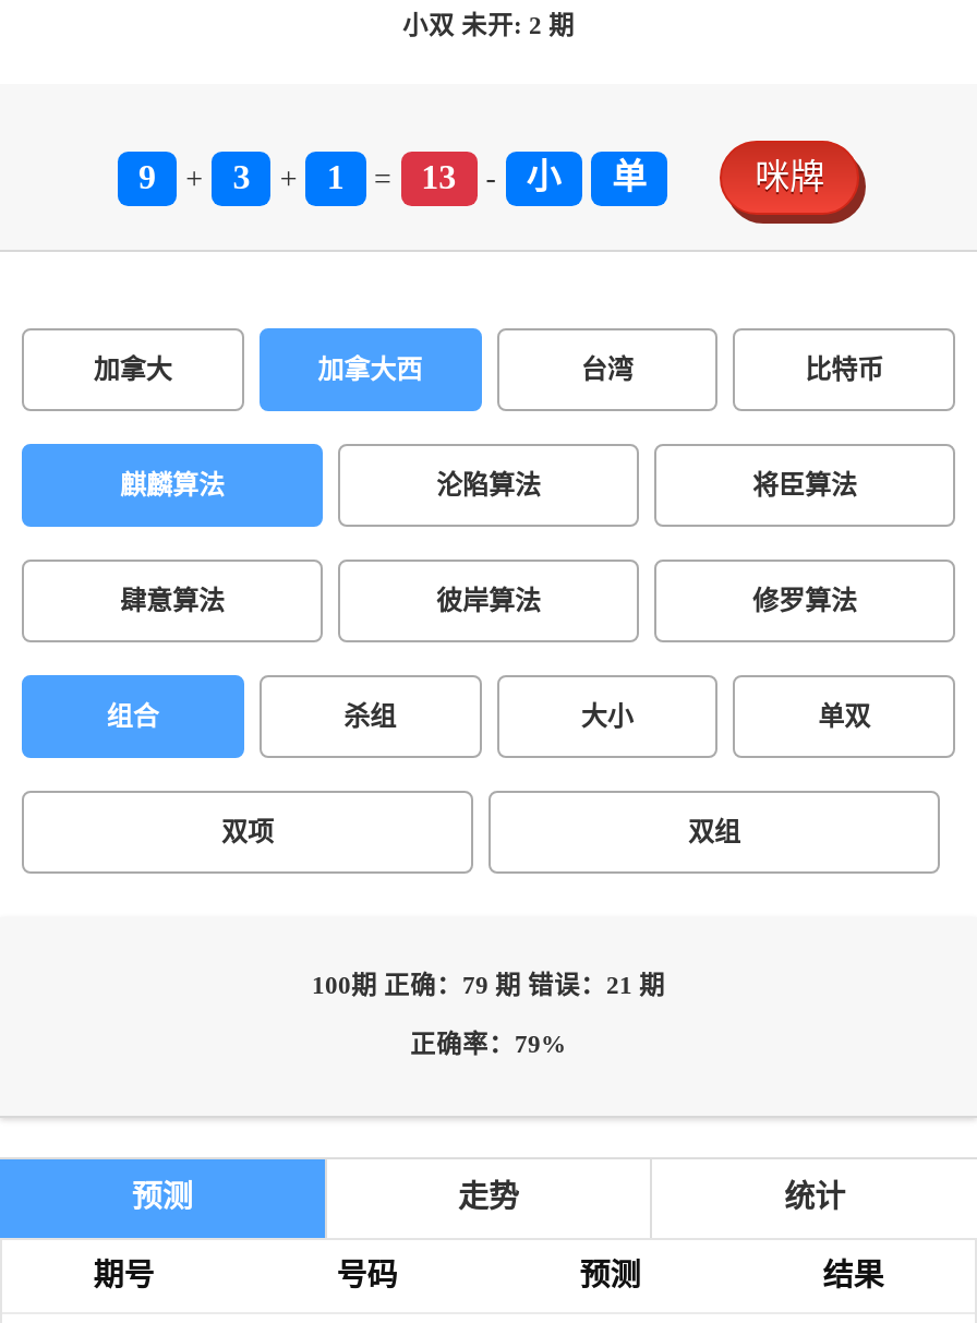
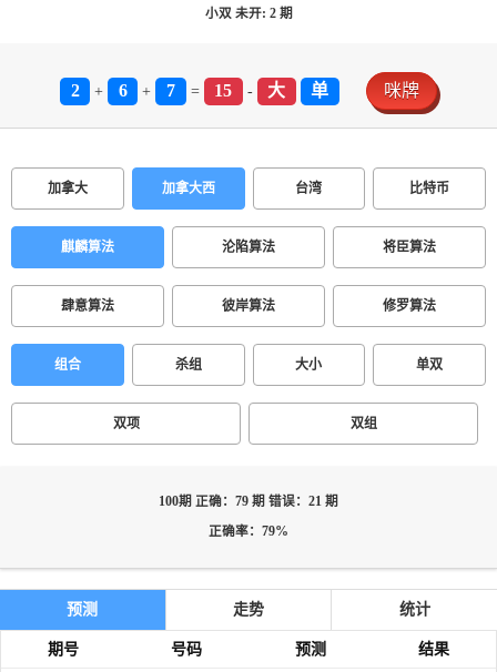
[138,158,156,195] 9 -> [70,81,79,100] 2
[233,158,250,195] 3 -> [118,81,127,100] 6
[327,158,344,195] 1 -> [166,81,175,100] 7
[421,158,456,195] 13 -> [214,81,232,100] 15
[526,158,561,195] 小 -> [268,81,285,100] 大

